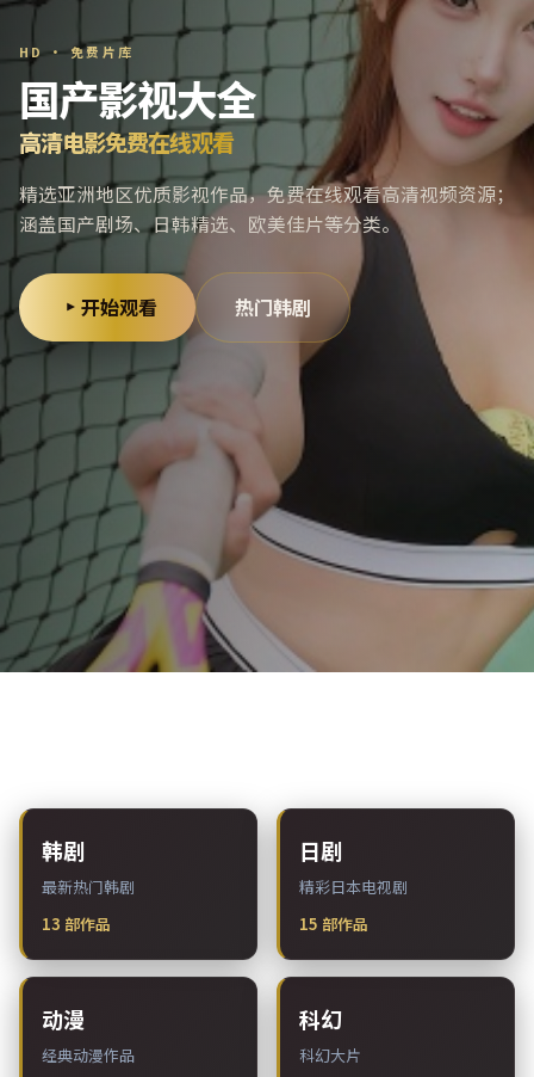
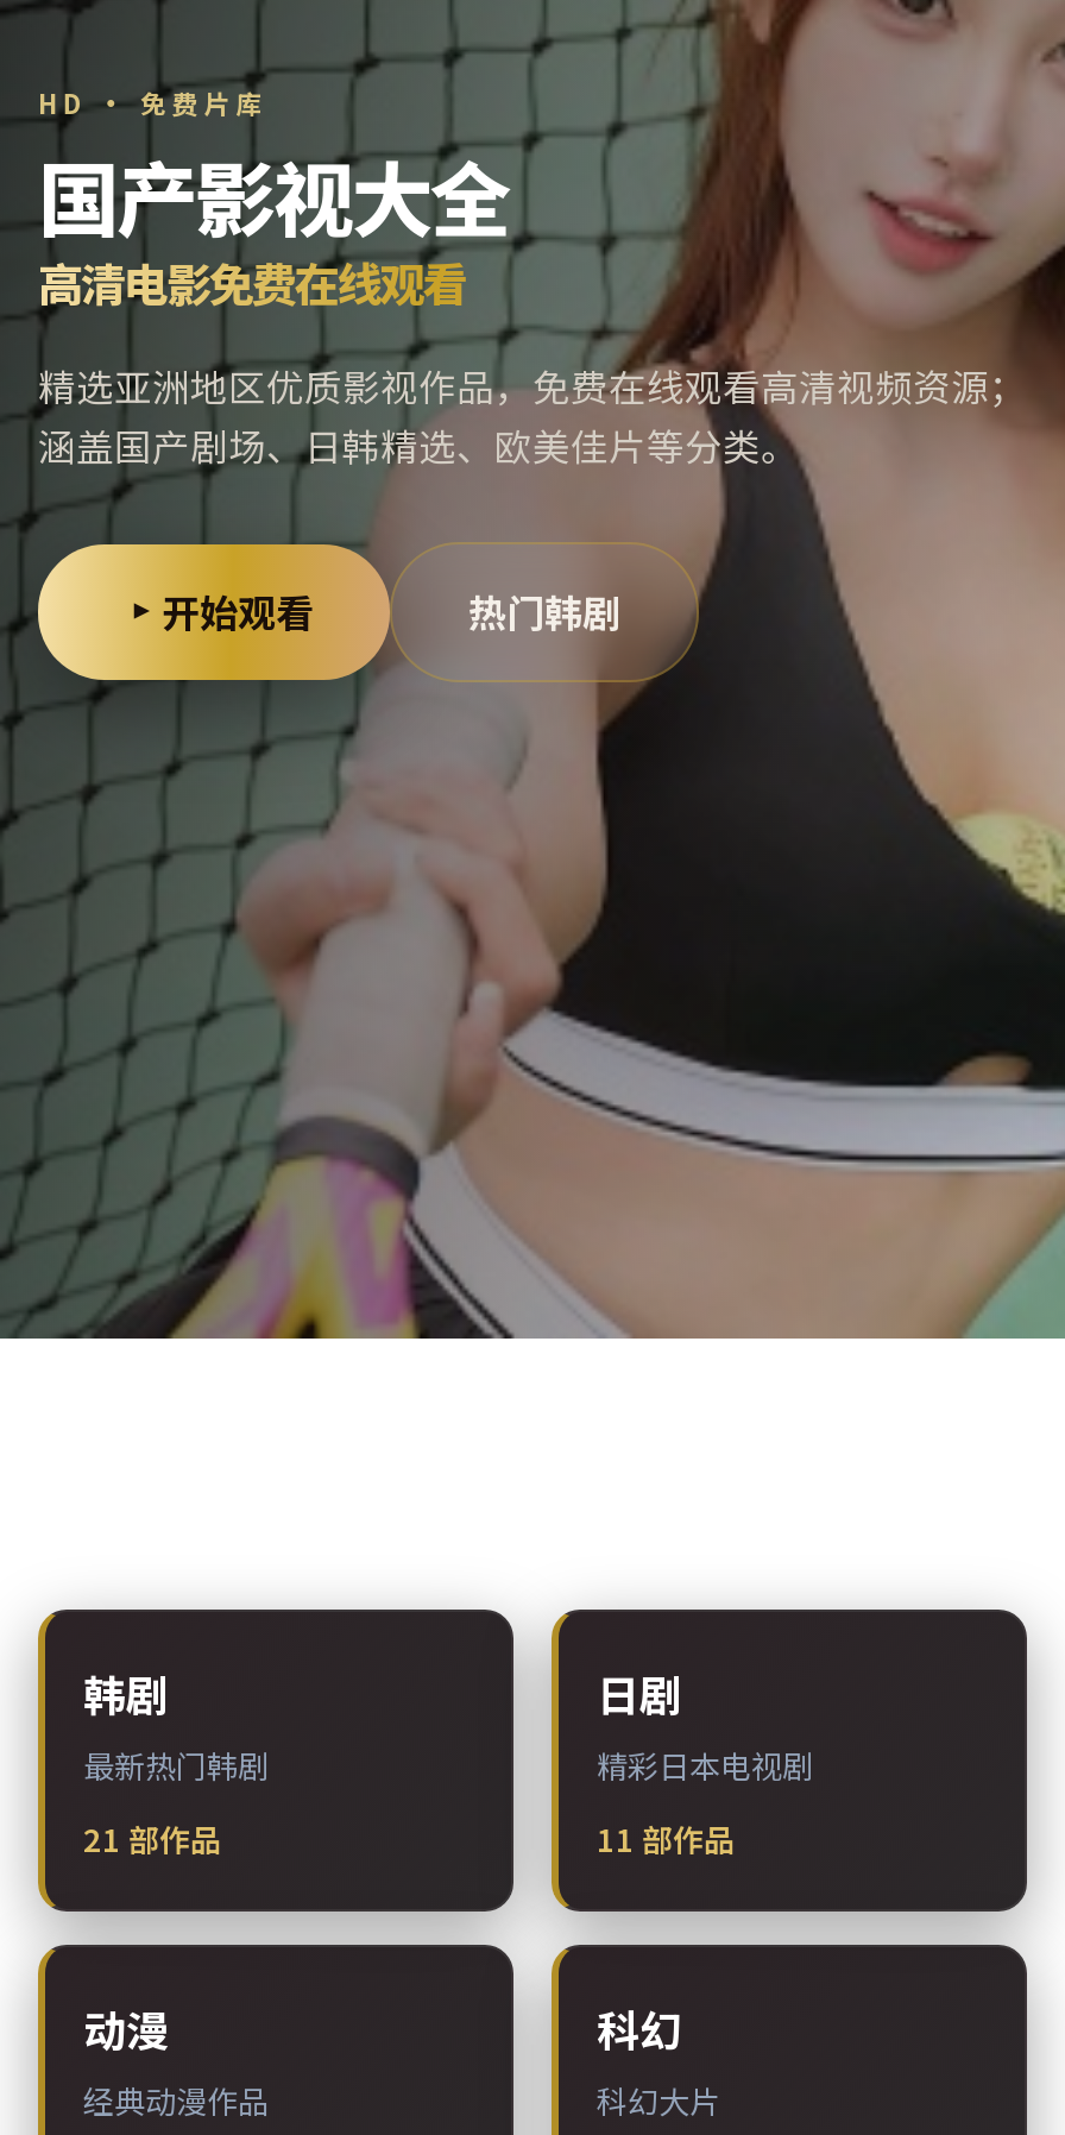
[42,912,111,935] 13部作品 -> [83,1816,221,1862] 21部作品
[299,912,368,935] 15部作品 -> [597,1816,735,1862] 11部作品

